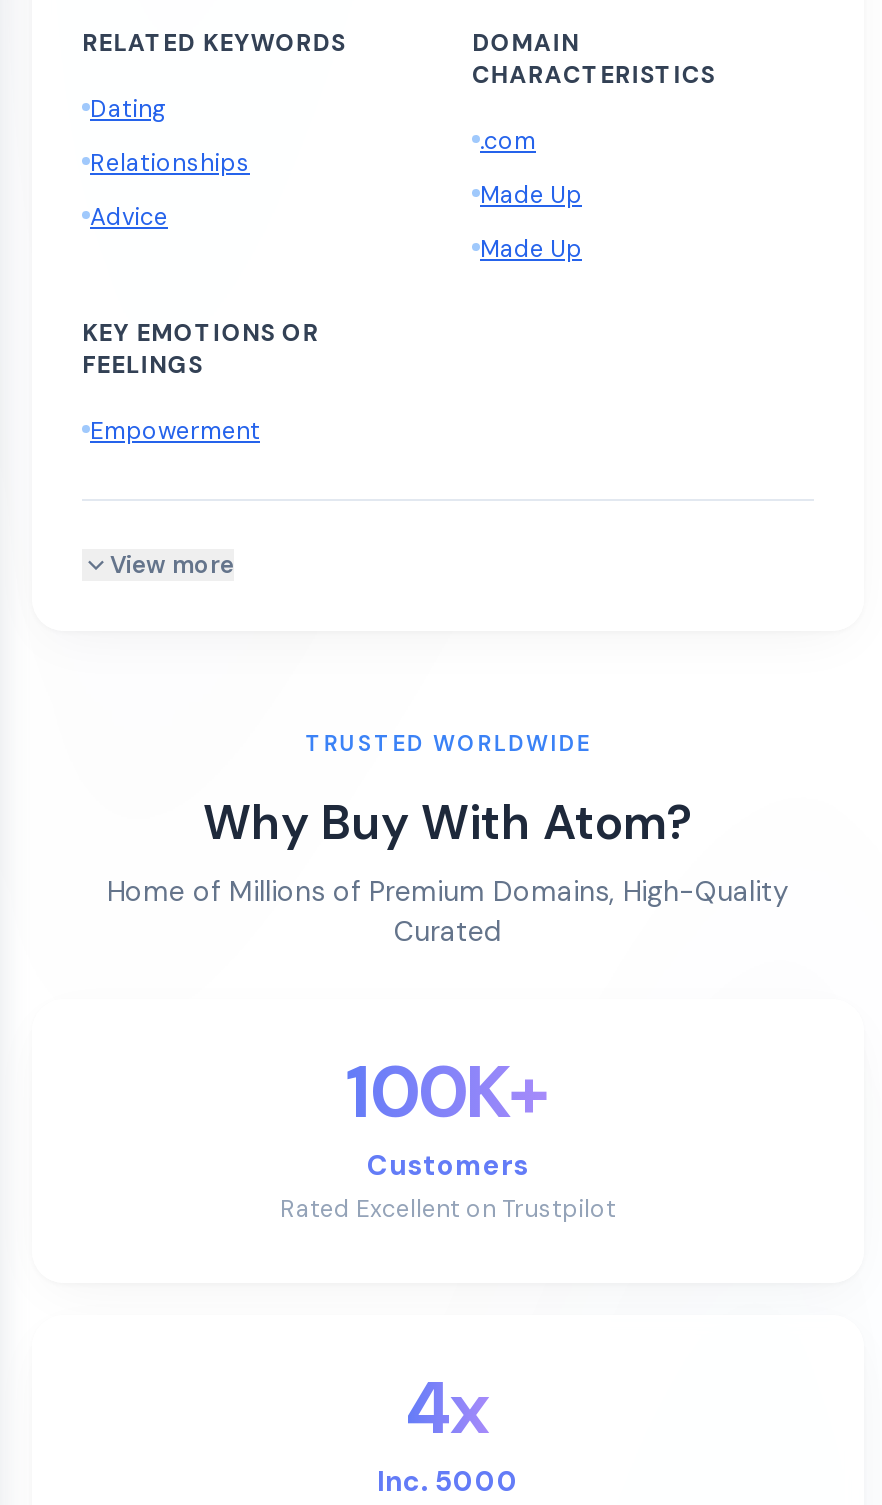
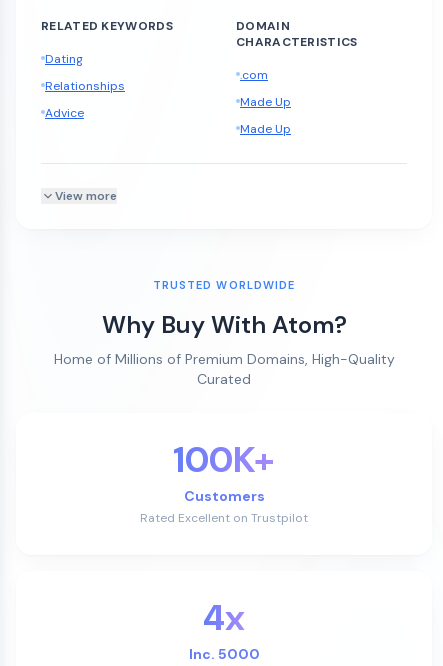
[82,317,319,447] KEY EMOTIONS OR | FEELINGS | Empowerment -> none

